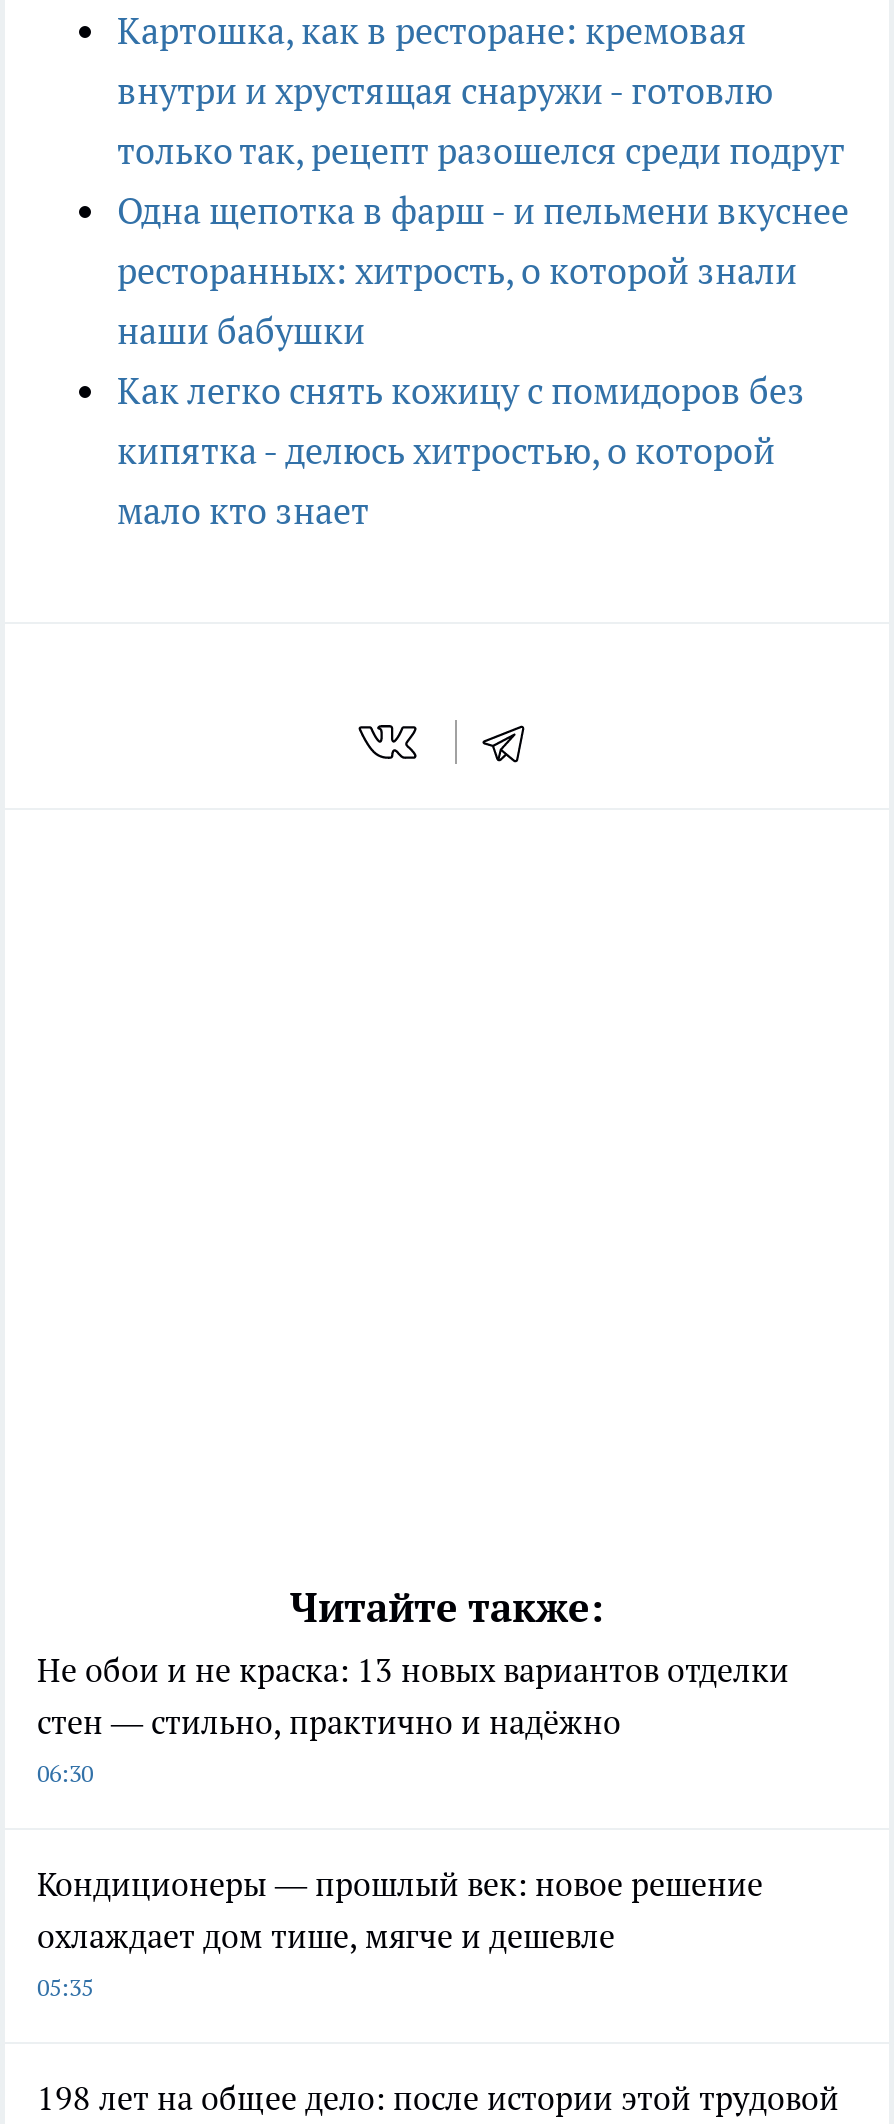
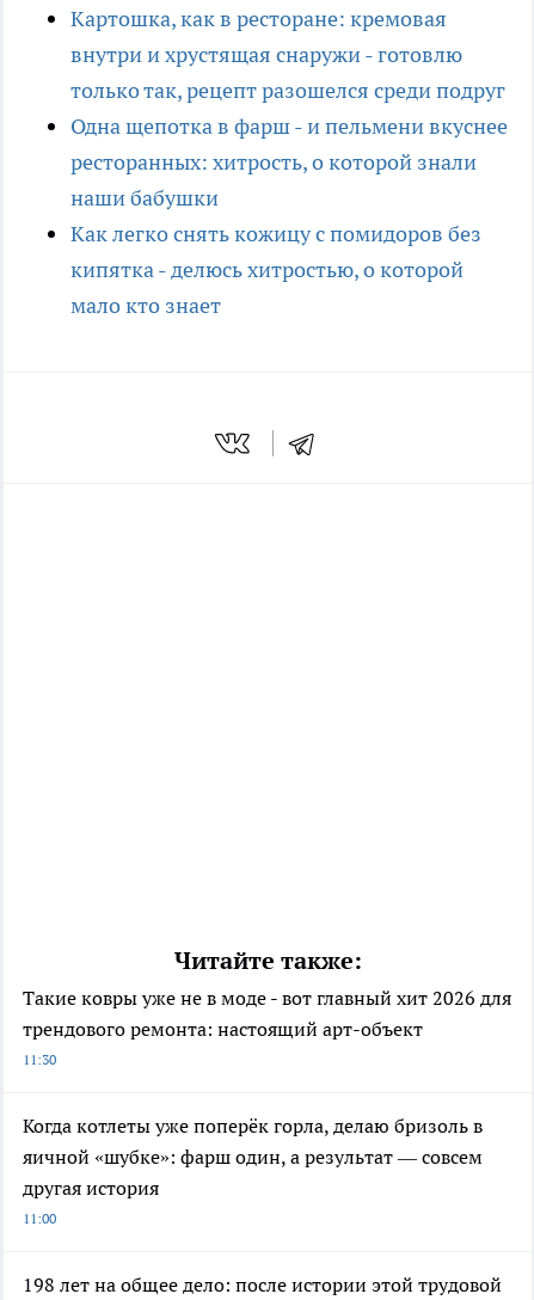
[37,1651,789,1789] Не обои и не краска: 13 новых вариантов отделки | стен — стильно, практично и надёжно | 06:30 -> [23,986,511,1069] Такие ковры уже не в моде - вот главный хит 2026 для | трендового ремонта: настоящий арт-объект | 11:30
[37,1865,763,2003] Кондиционеры — прошлый век: новое решение | охлаждает дом тише, мягче и дешевле | 05:35 -> [23,1114,483,1227] Когда котлеты уже поперёк горла, делаю бризоль в | яичной «шубке»: фарш один, а результат — совсем | другая история | 11:00

